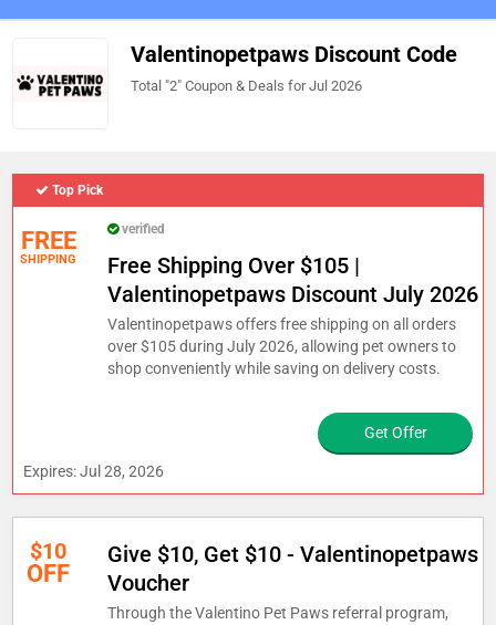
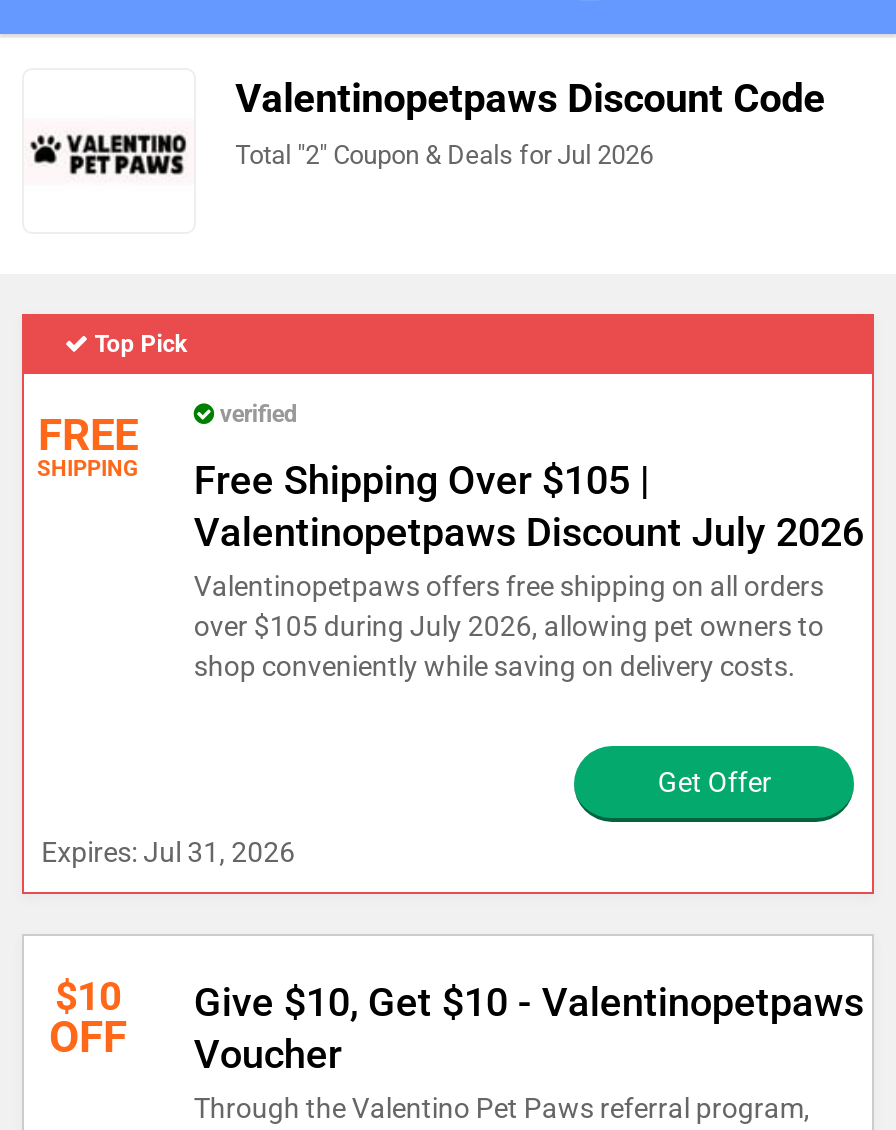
[23,462,164,480] Expires: Jul 28, 2026 -> [41,836,295,868] Expires: Jul 31, 2026

